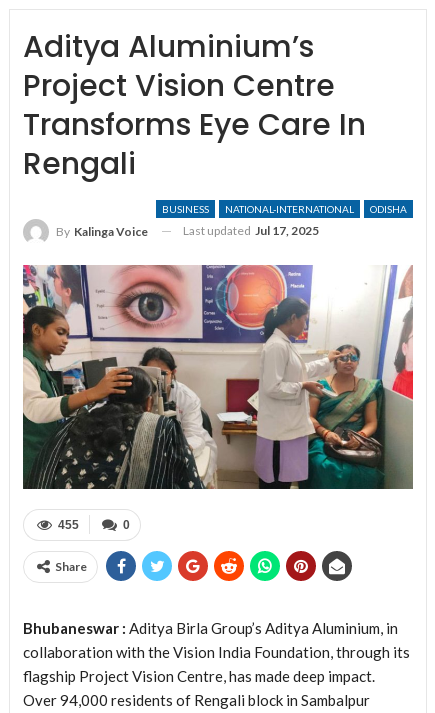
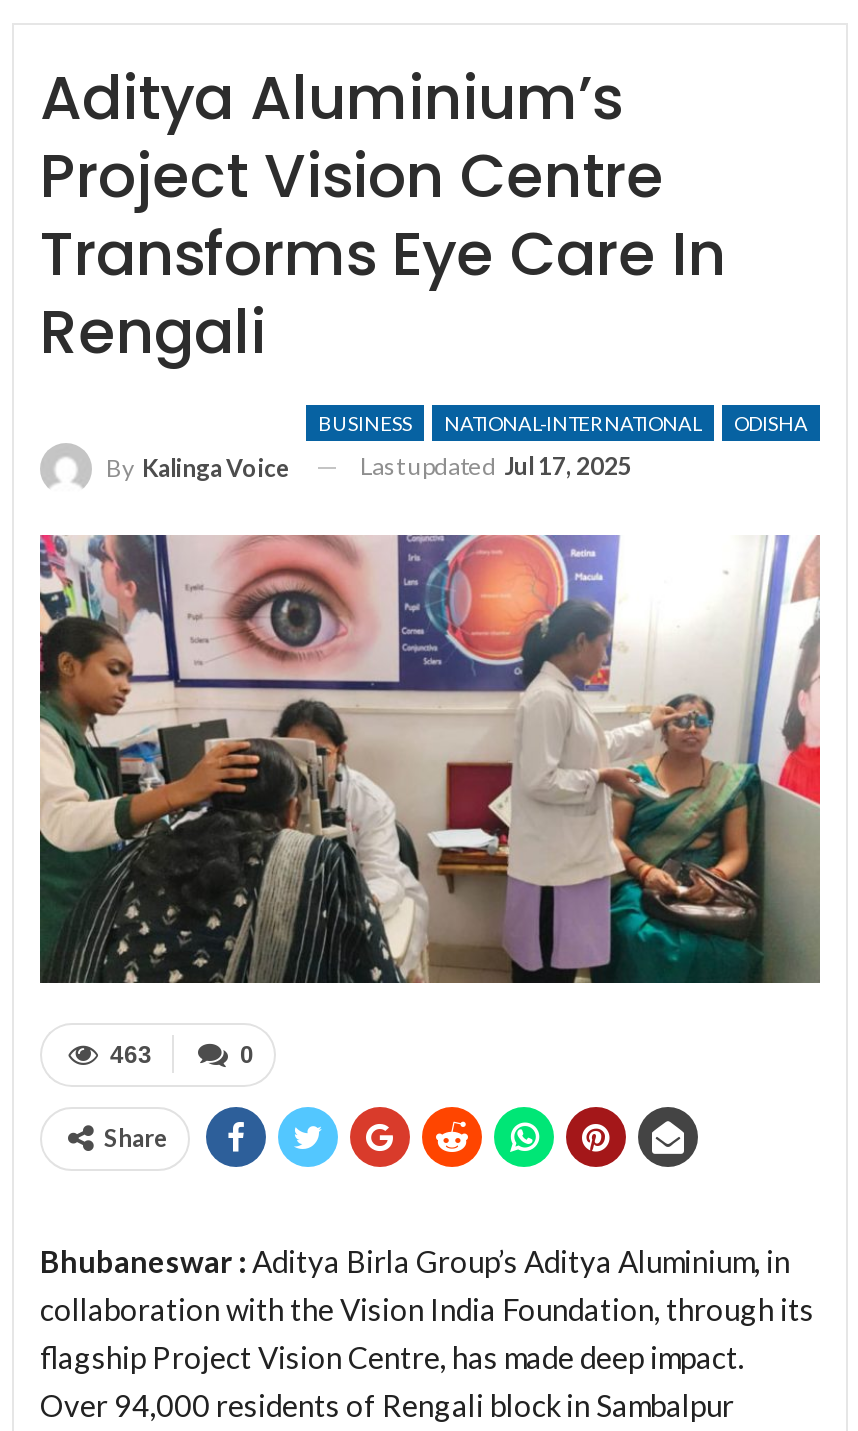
[58,518,79,532] 455 -> [110,1040,152,1068] 463

